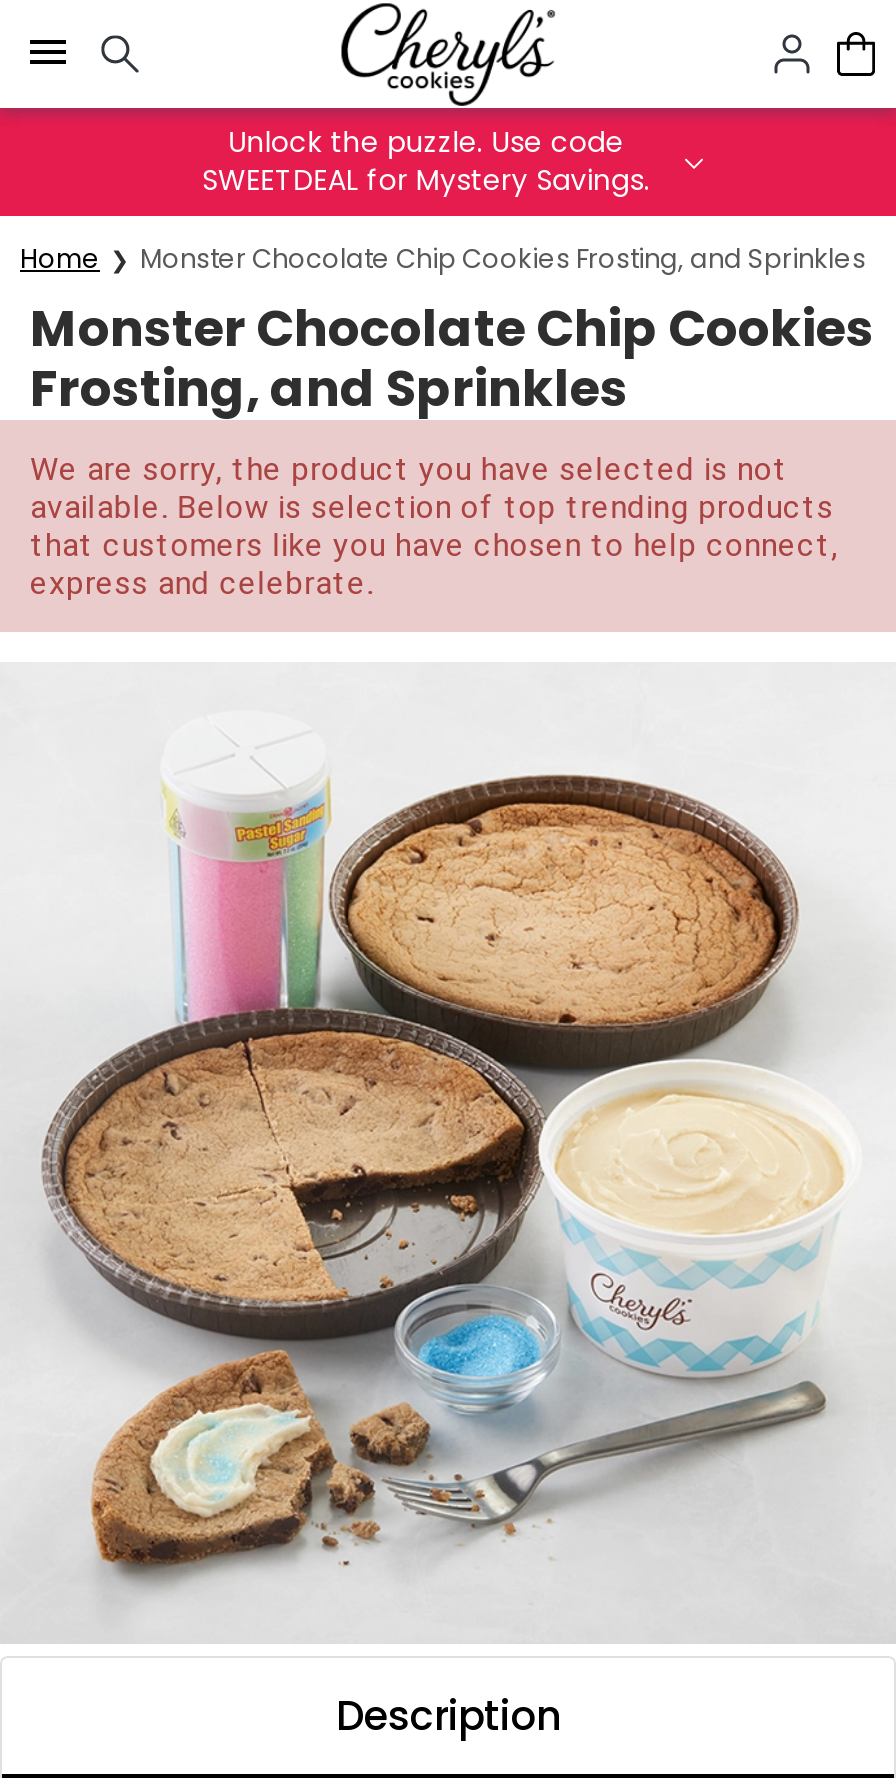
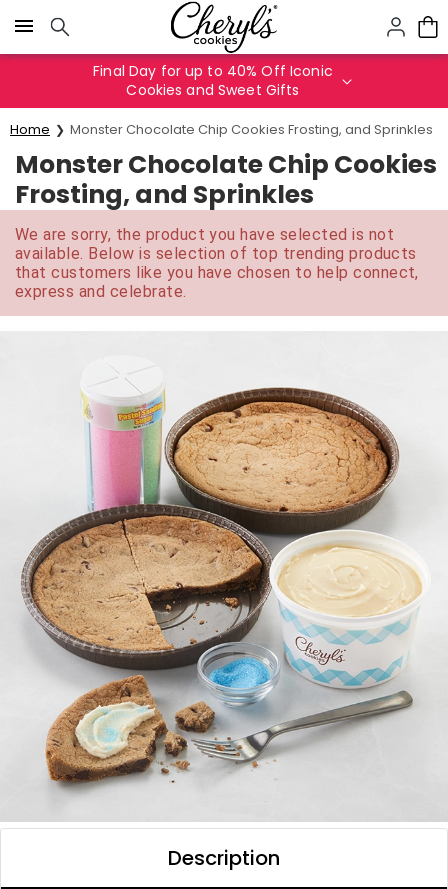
[202,122,650,200] Unlock the puzzle. Use code | SWEETDEAL for Mystery Savings. -> [93,61,333,100] Final Day for up to 40% Off Iconic | Cookies and Sweet Gifts

